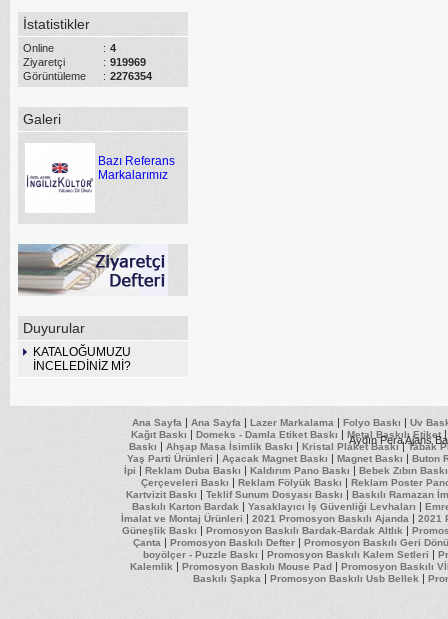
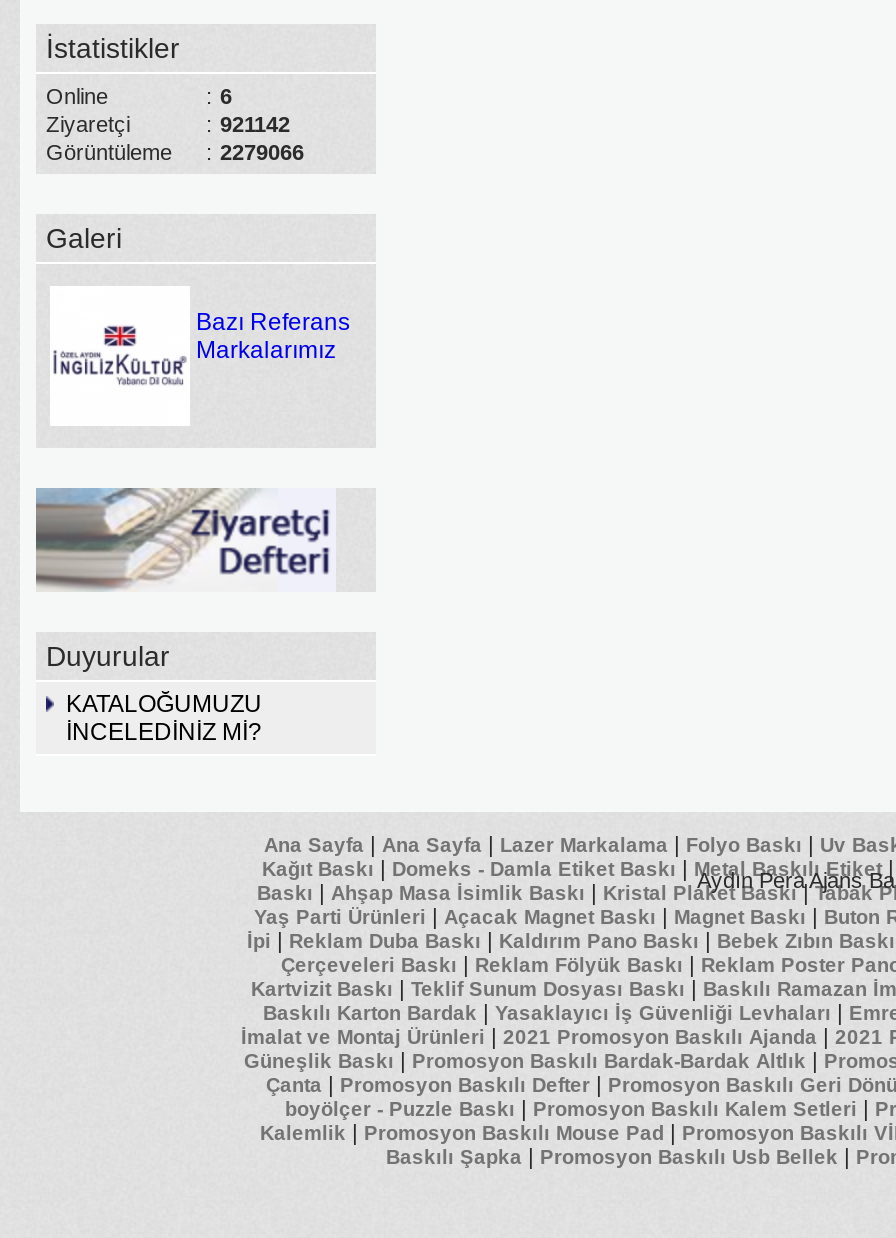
[103,42,116,54] : 4 -> [206,84,232,108] : 6
[103,56,146,68] : 919969 -> [206,112,290,136] : 921142
[23,70,152,82] Görüntüleme : 2276354 -> [46,140,304,164] Görüntüleme : 2279066

